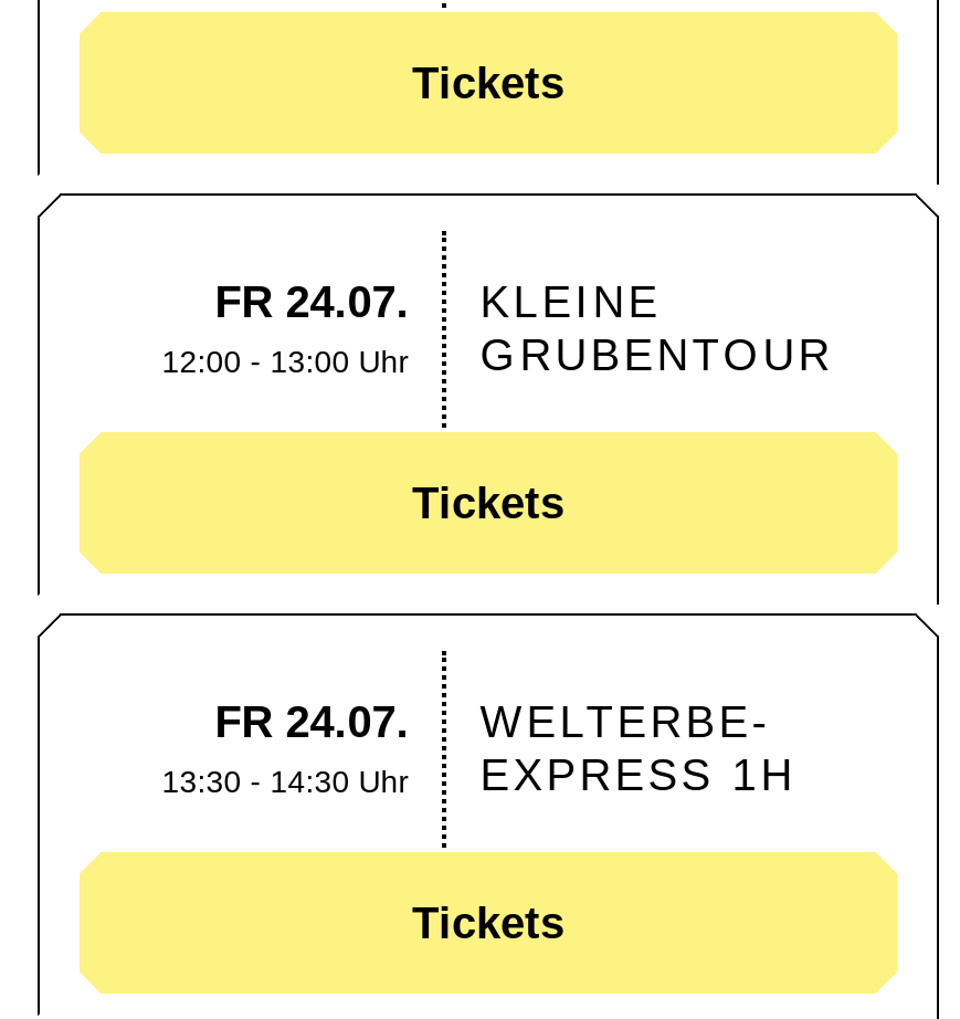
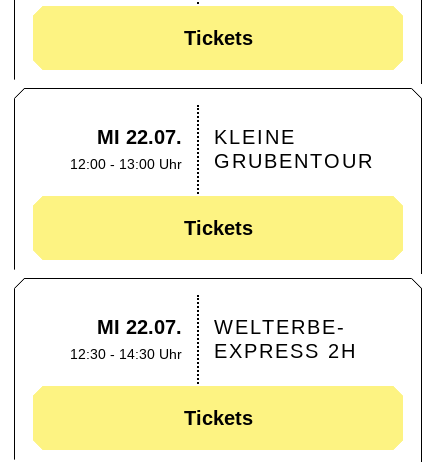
[215,278,661,327] FR 24.07. KLEINE -> [97,126,296,148] MI 22.07. KLEINE
[162,698,409,800] FR 24.07. | 13:30 - 14:30 Uhr -> [70,316,182,362] MI 22.07. | 12:30 - 14:30 Uhr
[480,751,796,800] EXPRESS 1H -> [214,340,357,362] EXPRESS 2H

